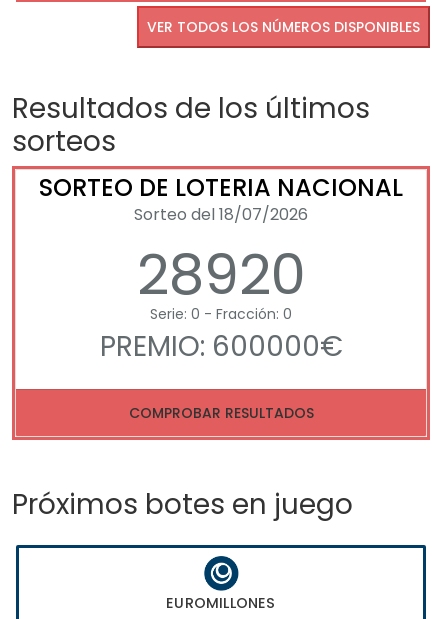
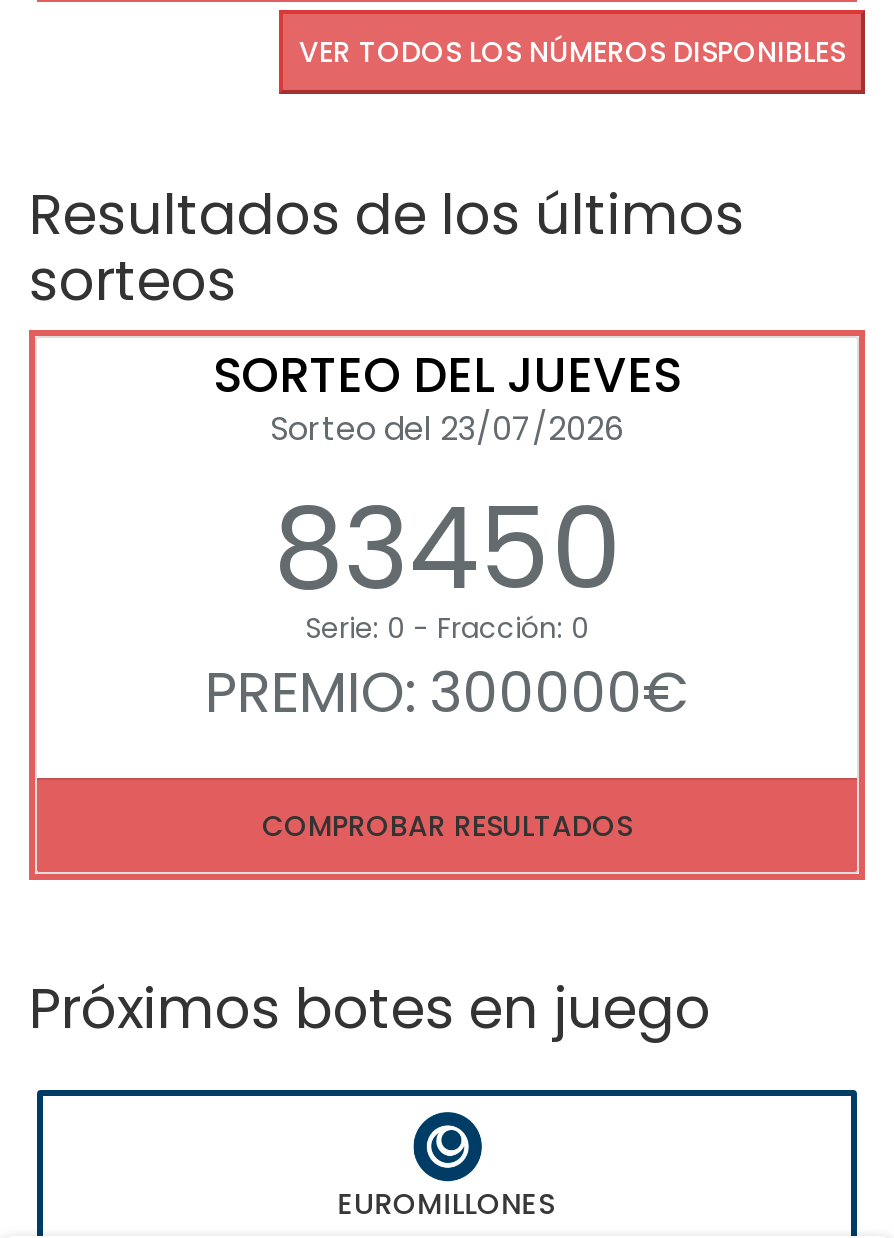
[39,171,403,314] SORTEO DE LOTERIA NACIONAL | Sorteo del 18/07/2026 | 28920 -> [213,341,681,627] SORTEO DEL JUEVES | Sorteo del 23/07/2026 | 83450
[99,327,342,366] PREMIO: 600000€ -> [205,653,689,731] PREMIO: 300000€

